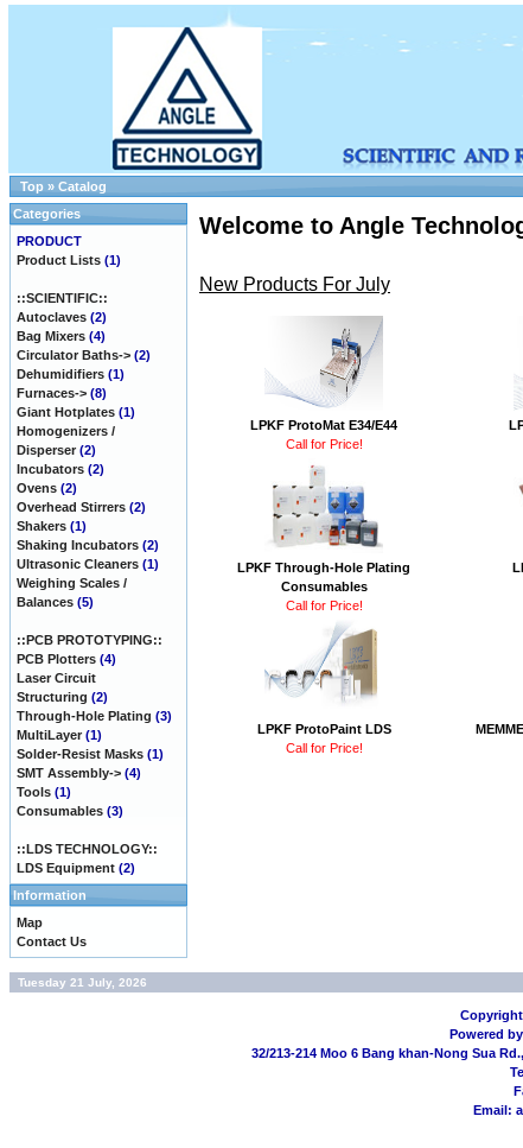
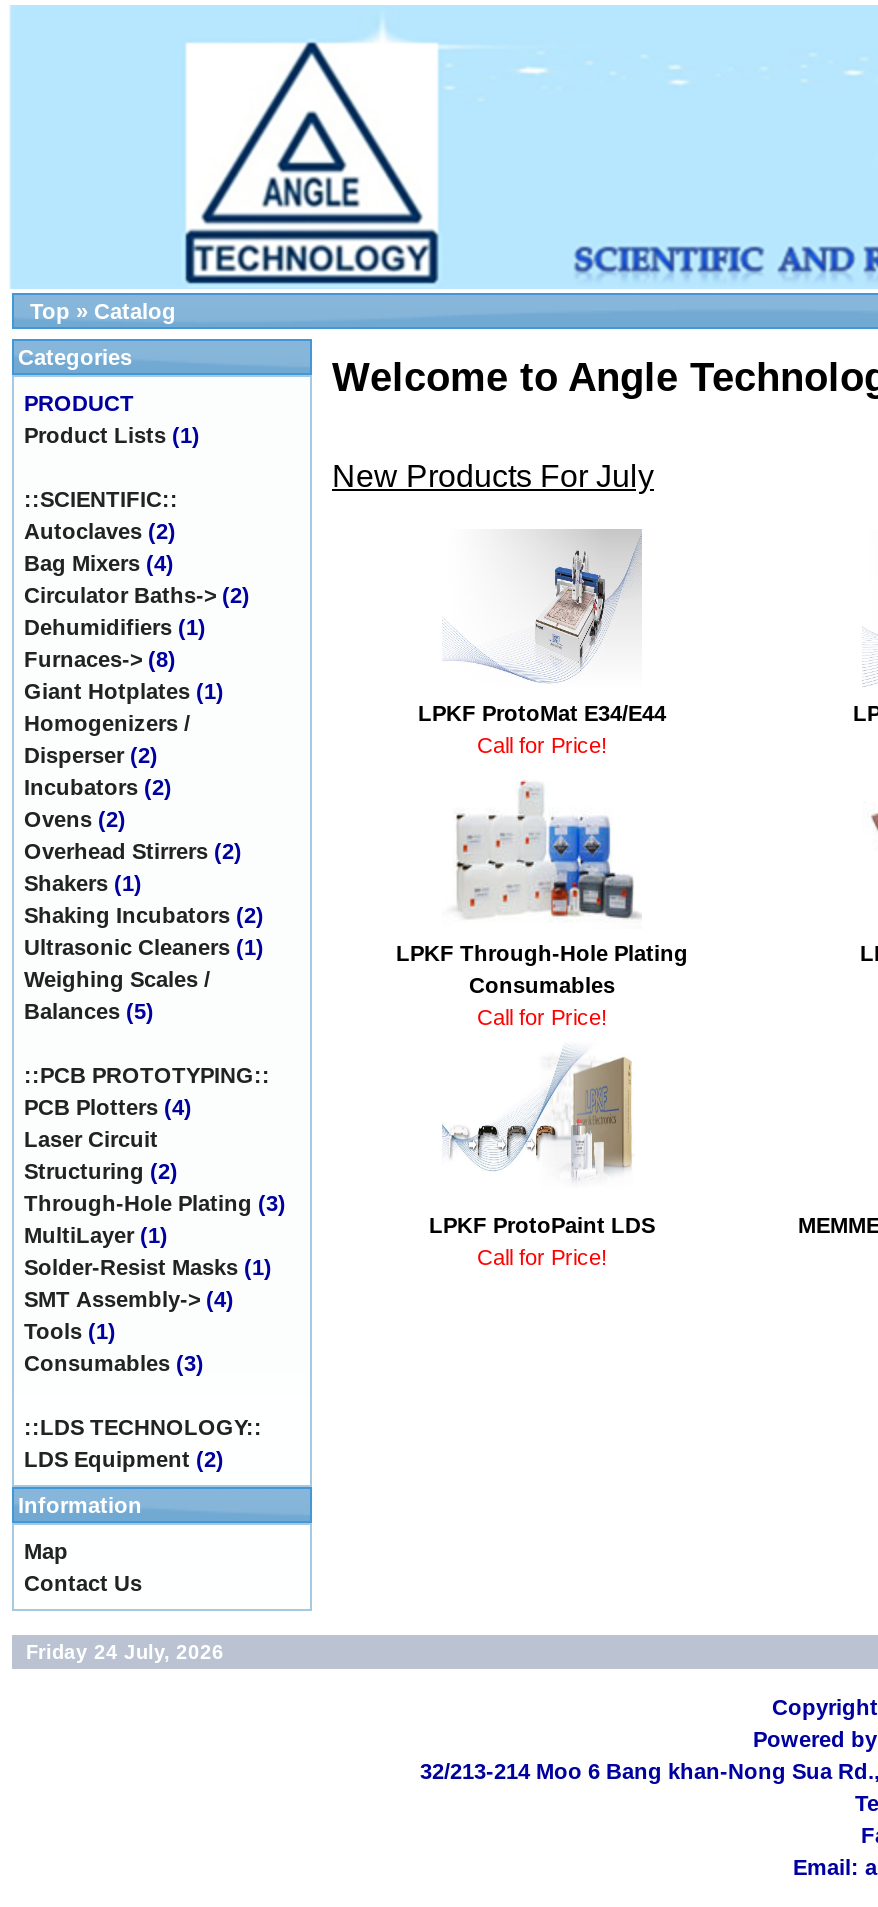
[11,976,154,989] Tuesday 21 July, 2026 -> [14,1641,236,1663] Friday 24 July, 2026

